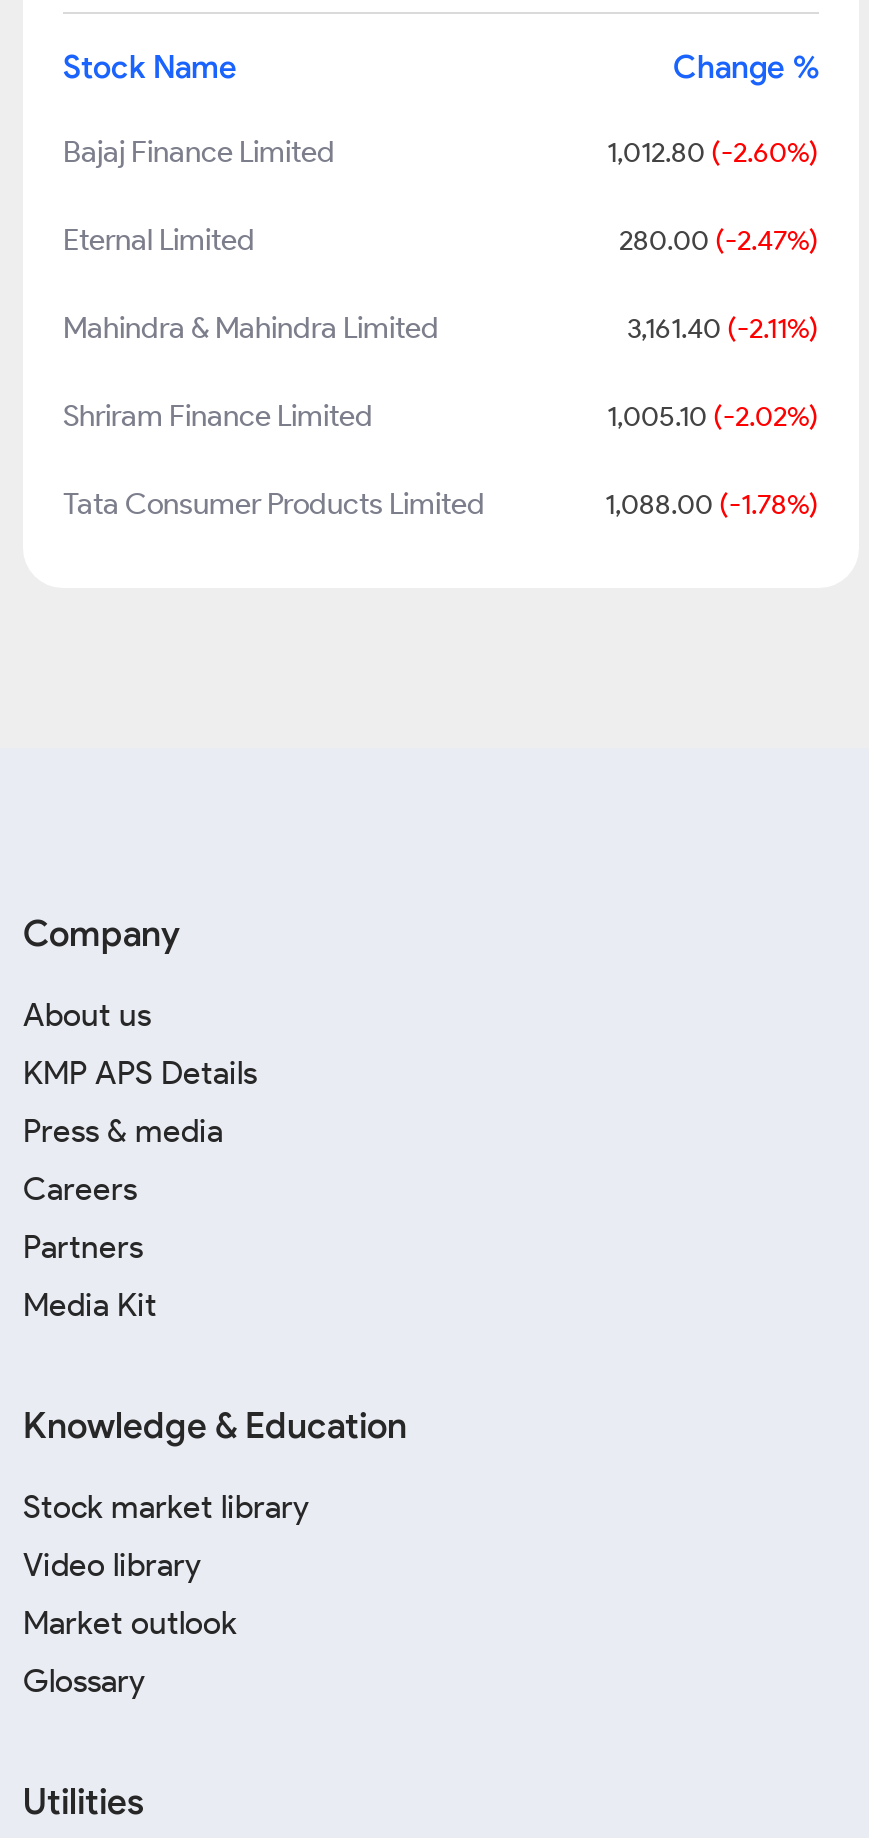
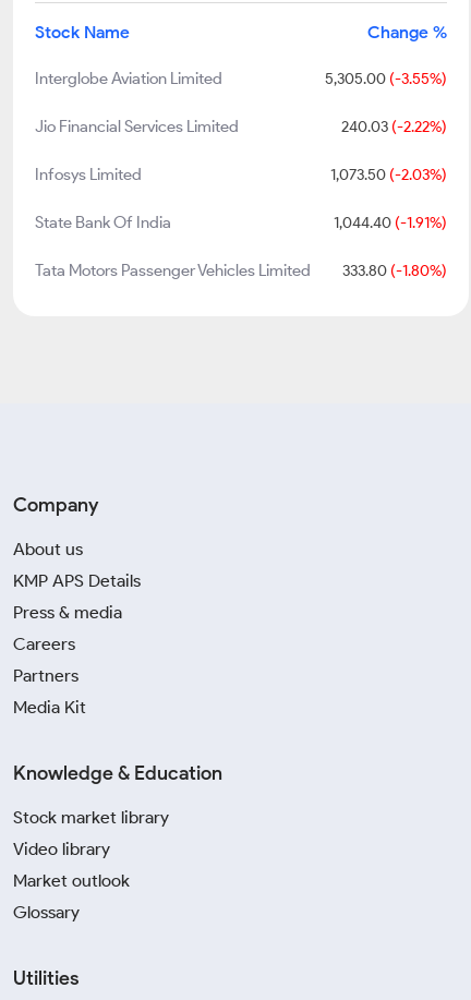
[63,134,819,170] Bajaj Finance Limited | 1,012.80 (-2.60%) -> [35,69,447,88] Interglobe Aviation Limited | 5,305.00 (-3.55%)
[63,222,819,258] Eternal Limited | 280.00 (-2.47%) -> [35,117,447,136] Jio Financial Services Limited | 240.03 (-2.22%)
[63,310,819,346] Mahindra & Mahindra Limited | 3,161.40 (-2.11%) -> [35,165,447,184] Infosys Limited | 1,073.50 (-2.03%)
[63,398,819,434] Shriram Finance Limited | 1,005.10 (-2.02%) -> [35,213,447,232] State Bank Of India | 1,044.40 (-1.91%)
[63,486,819,522] Tata Consumer Products Limited | 1,088.00 (-1.78%) -> [35,261,447,280] Tata Motors Passenger Vehicles Limited | 333.80 (-1.80%)

